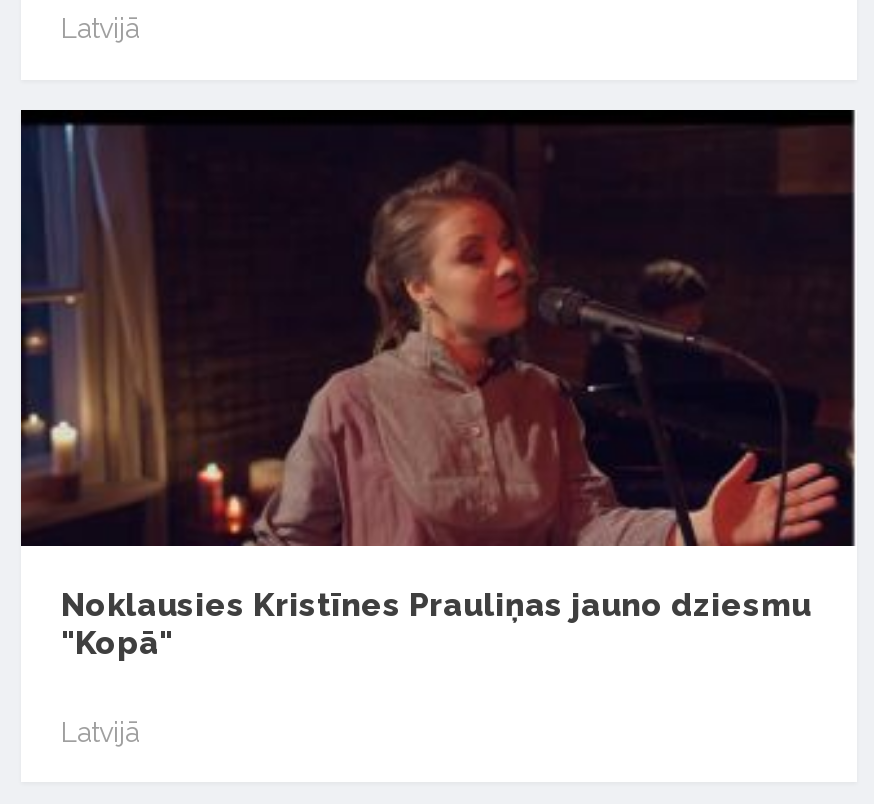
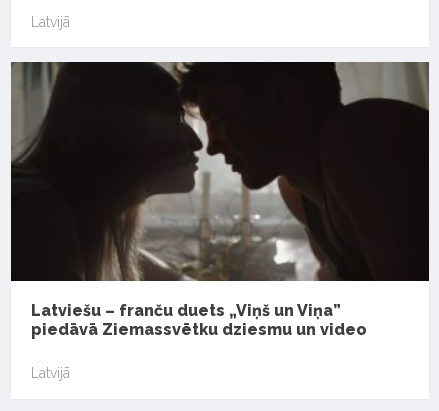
[19,109,857,662] [image] | Noklausies Kristīnes Prauliņas jauno dziesmu | "Kopā" -> [10,62,430,339] [image] | Latviešu – franču duets „Viņš un Viņa” | piedāvā Ziemassvētku dziesmu un video

